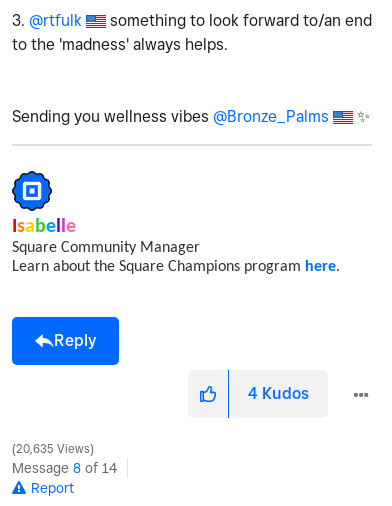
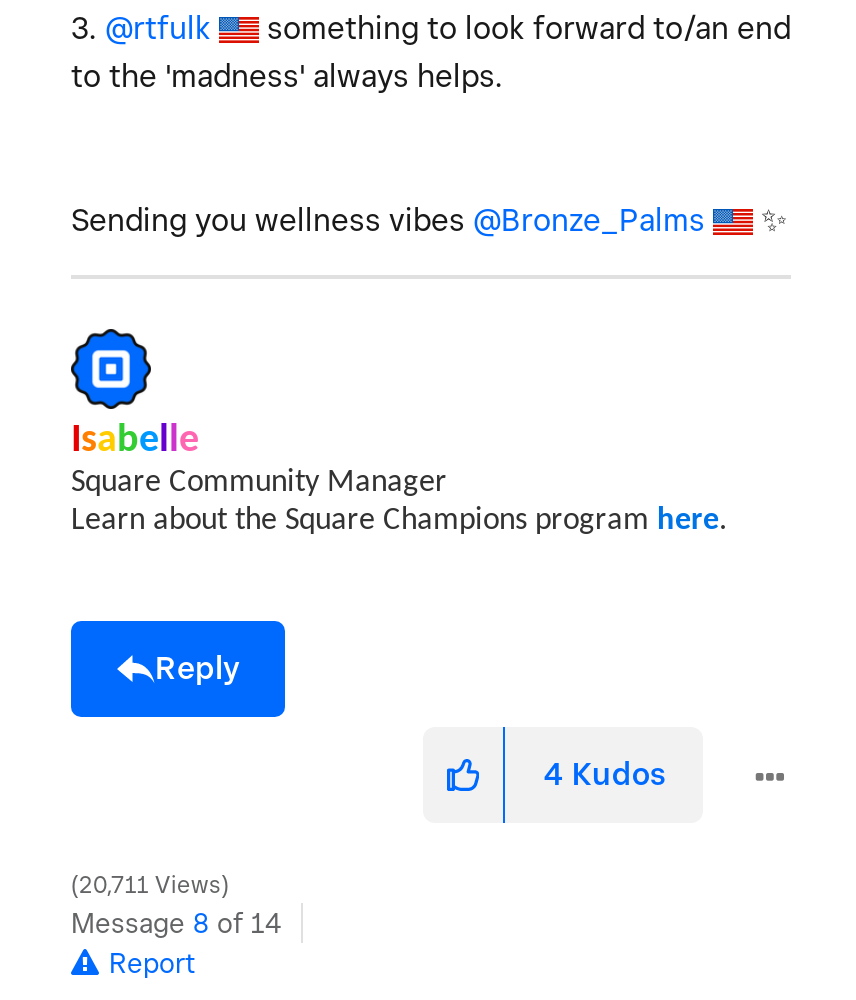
[13,442,93,456] 20,635 Views -> [73,872,227,900] 20,711 Views

